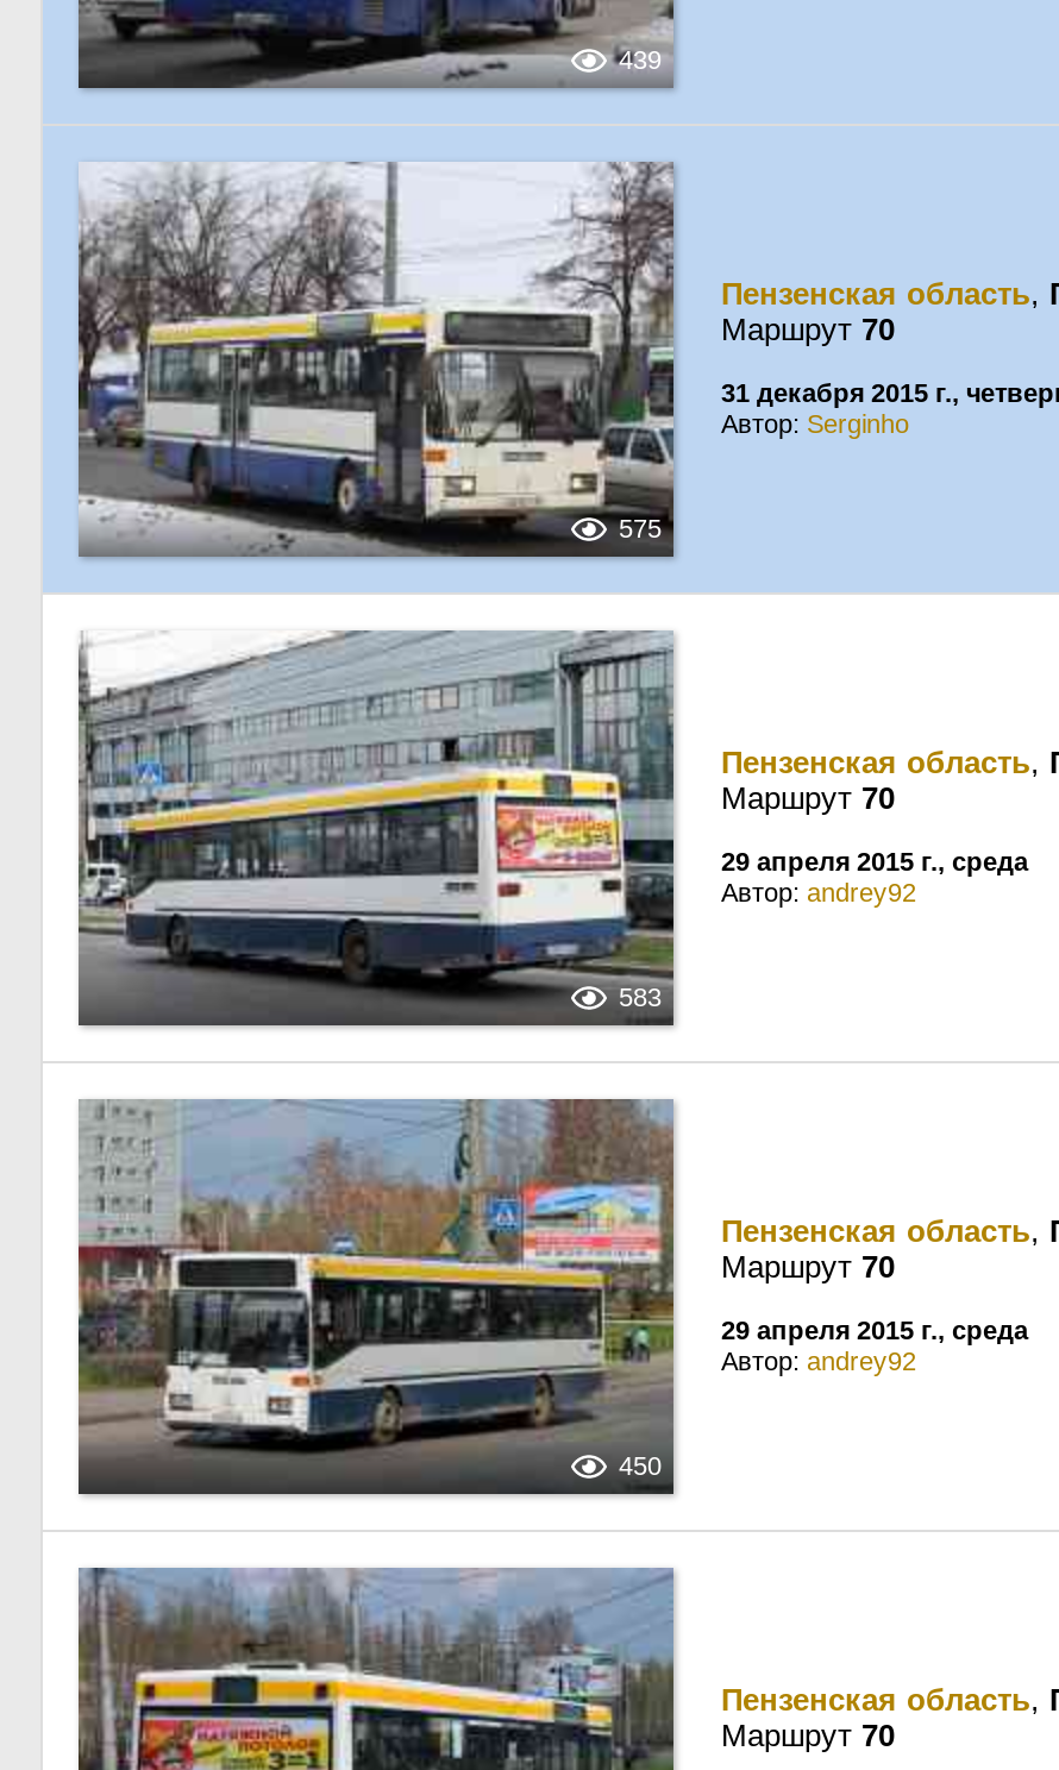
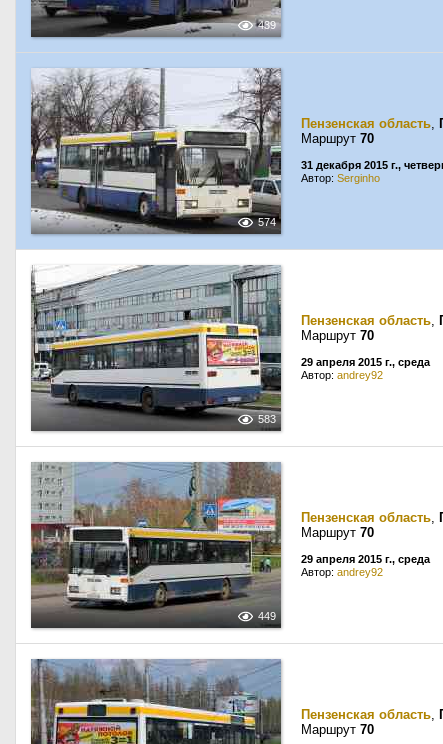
[619,514,662,542] 575 -> [258,216,276,228] 574
[619,1451,662,1480] 450 -> [258,610,276,622] 449

